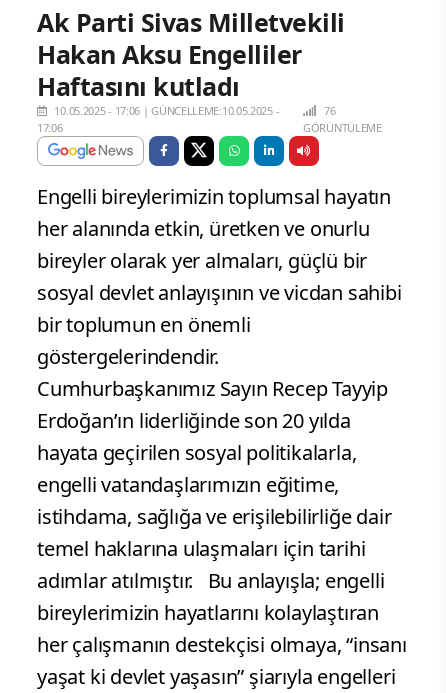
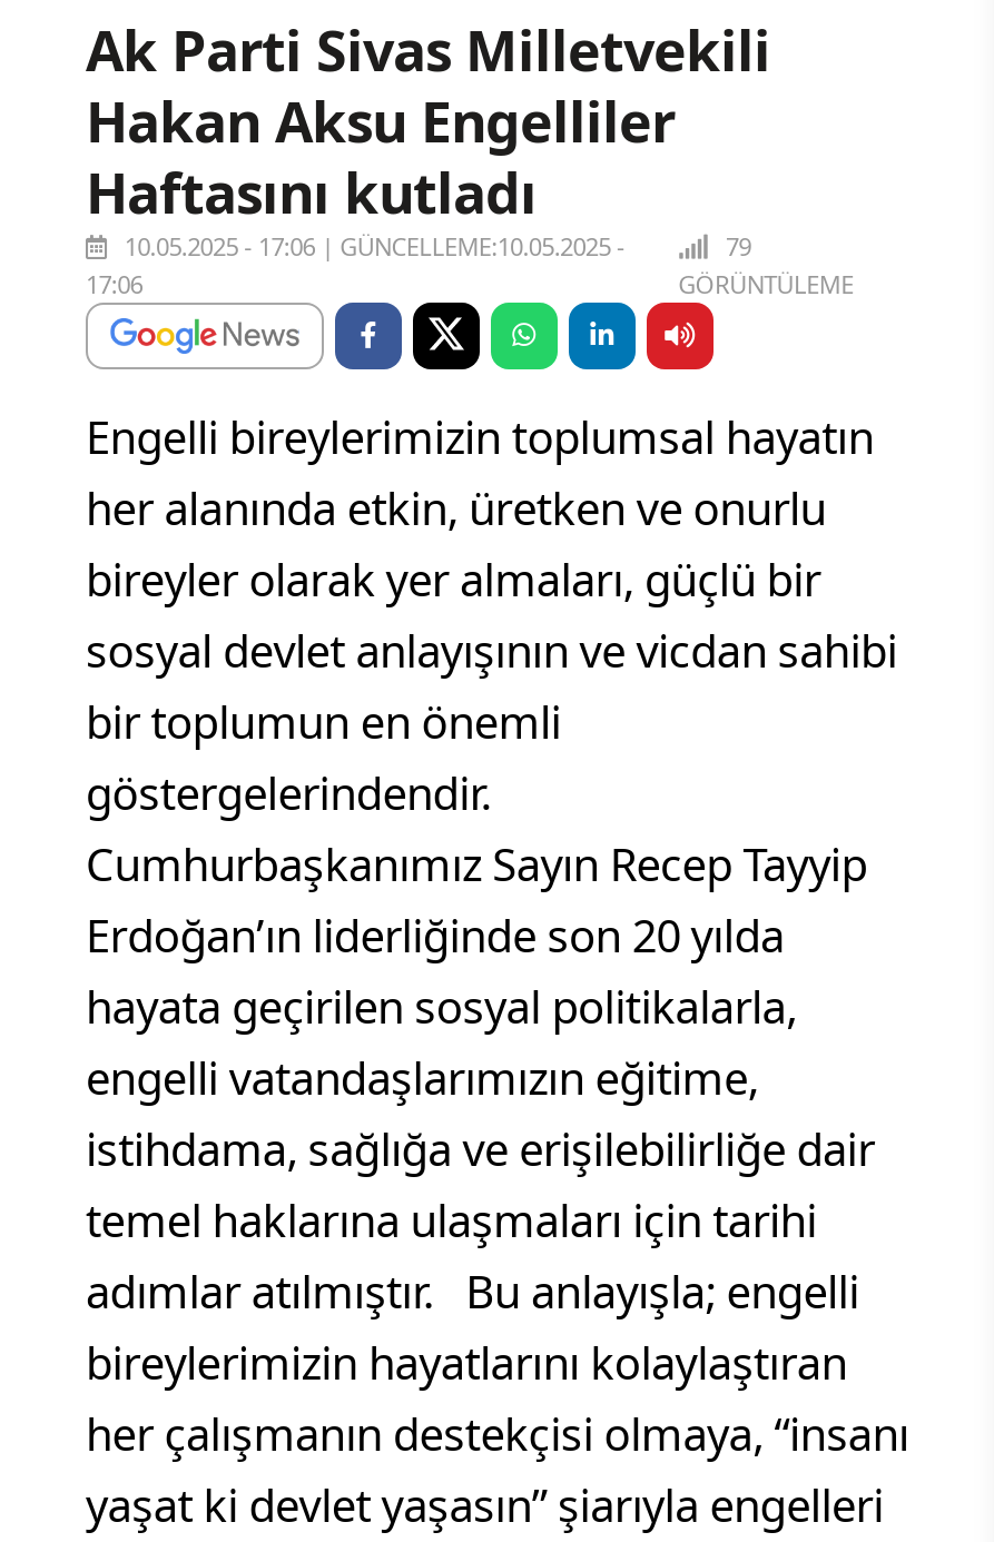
[322,103,336,118] 76 -> [720,230,751,263] 79

